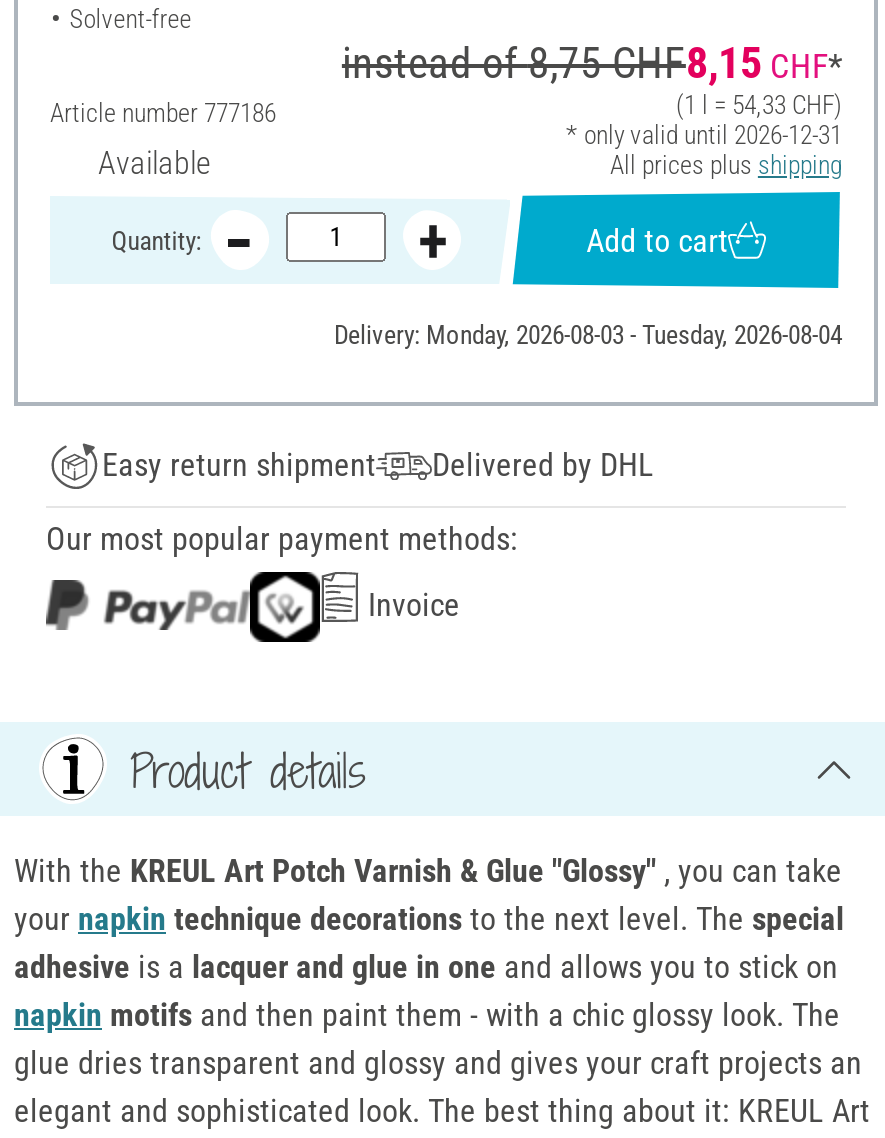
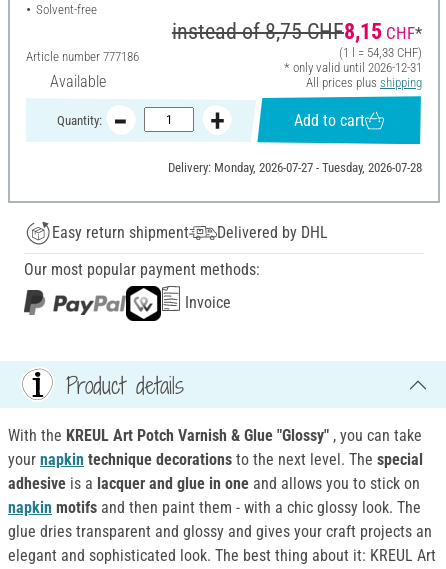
[334,320,842,350] Delivery: Monday, 2026-08-03 - Tuesday, 2026-08-04 -> [168,160,422,175] Delivery: Monday, 2026-07-27 - Tuesday, 2026-07-28

